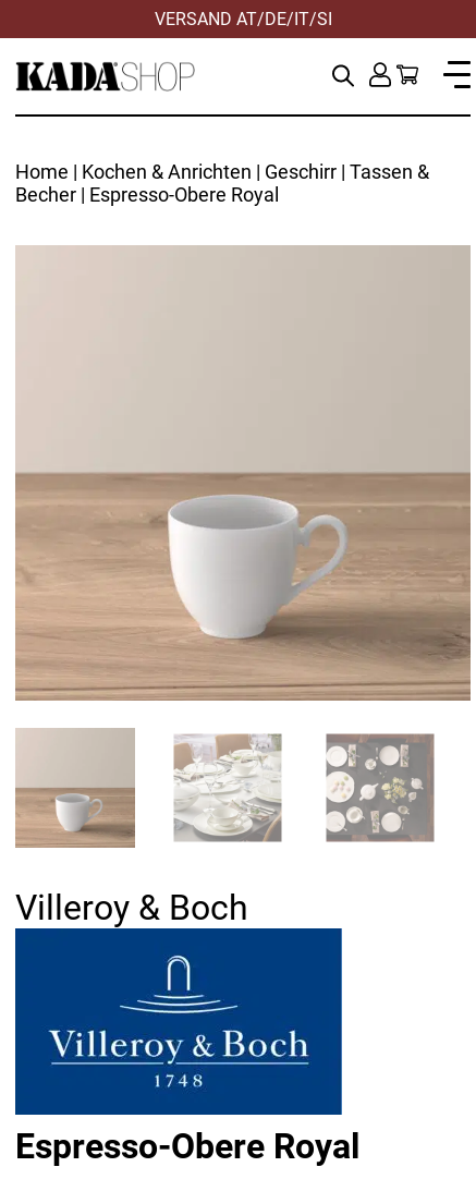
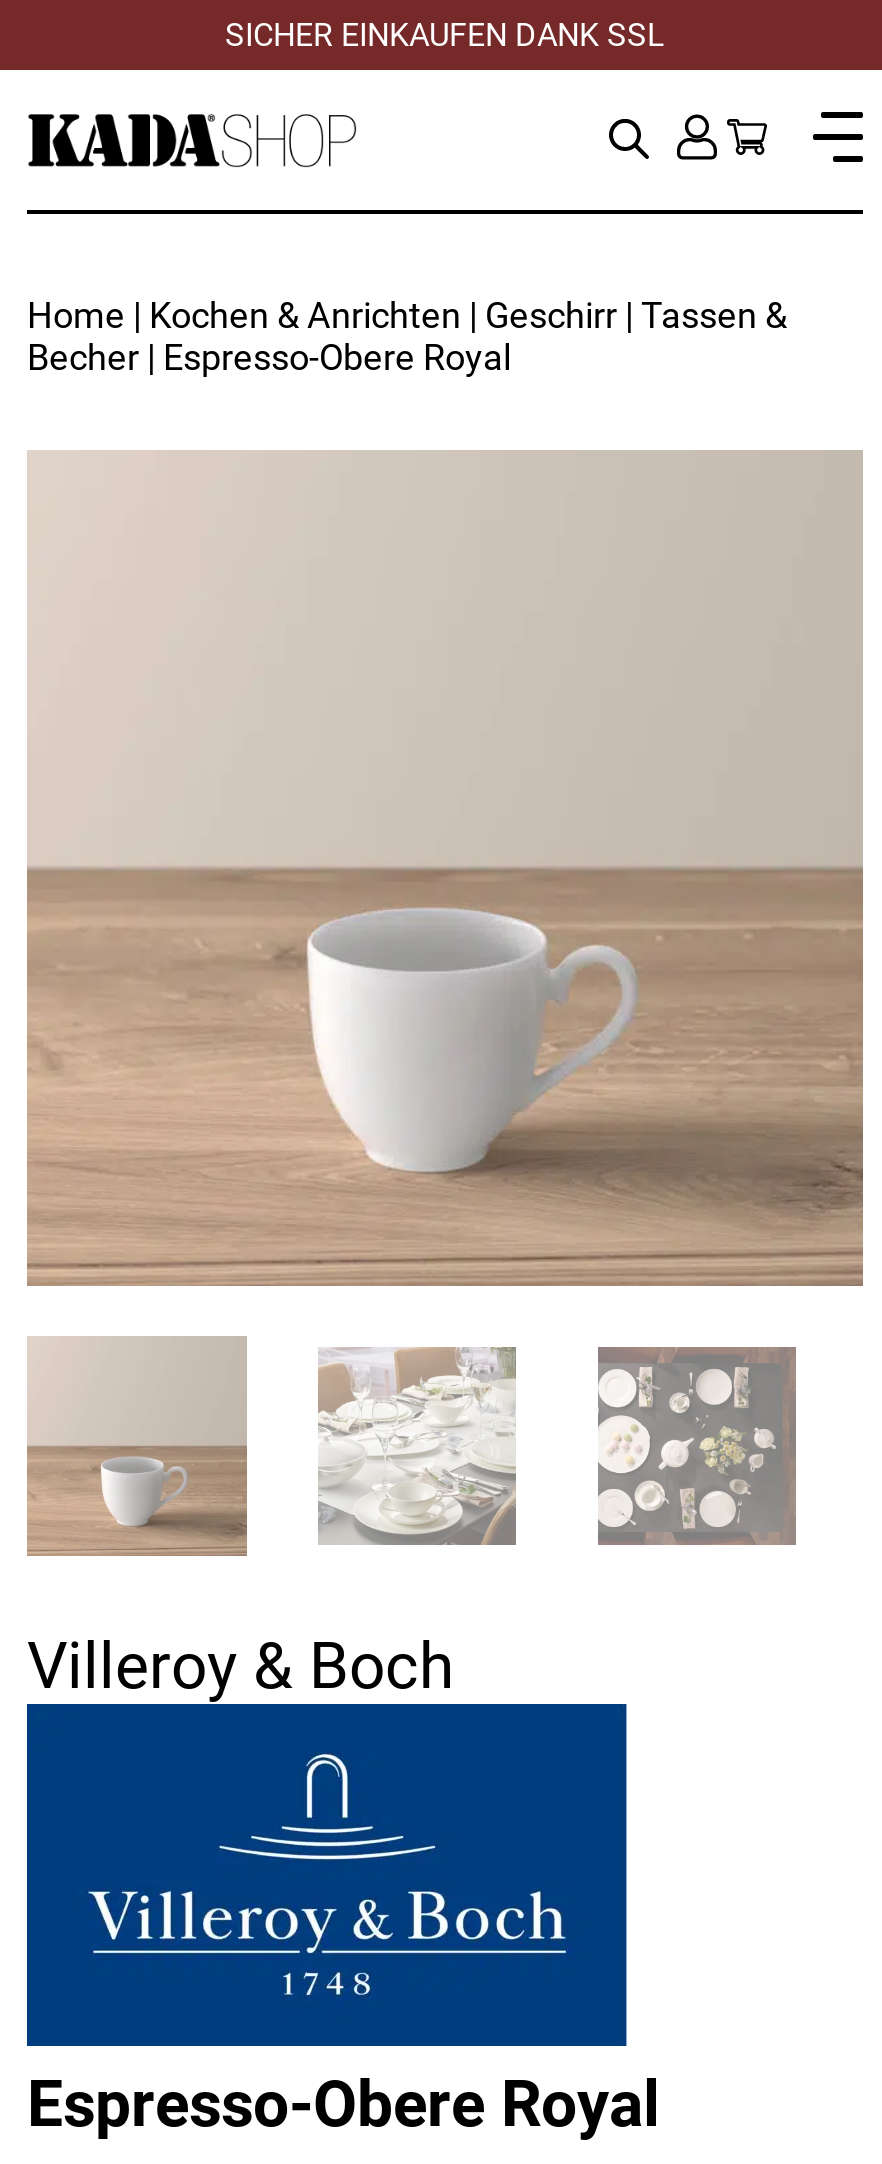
[154,9,332,29] VERSAND AT/DE/IT/SI -> [225,16,665,54] SICHER EINKAUFEN DANK SSL

